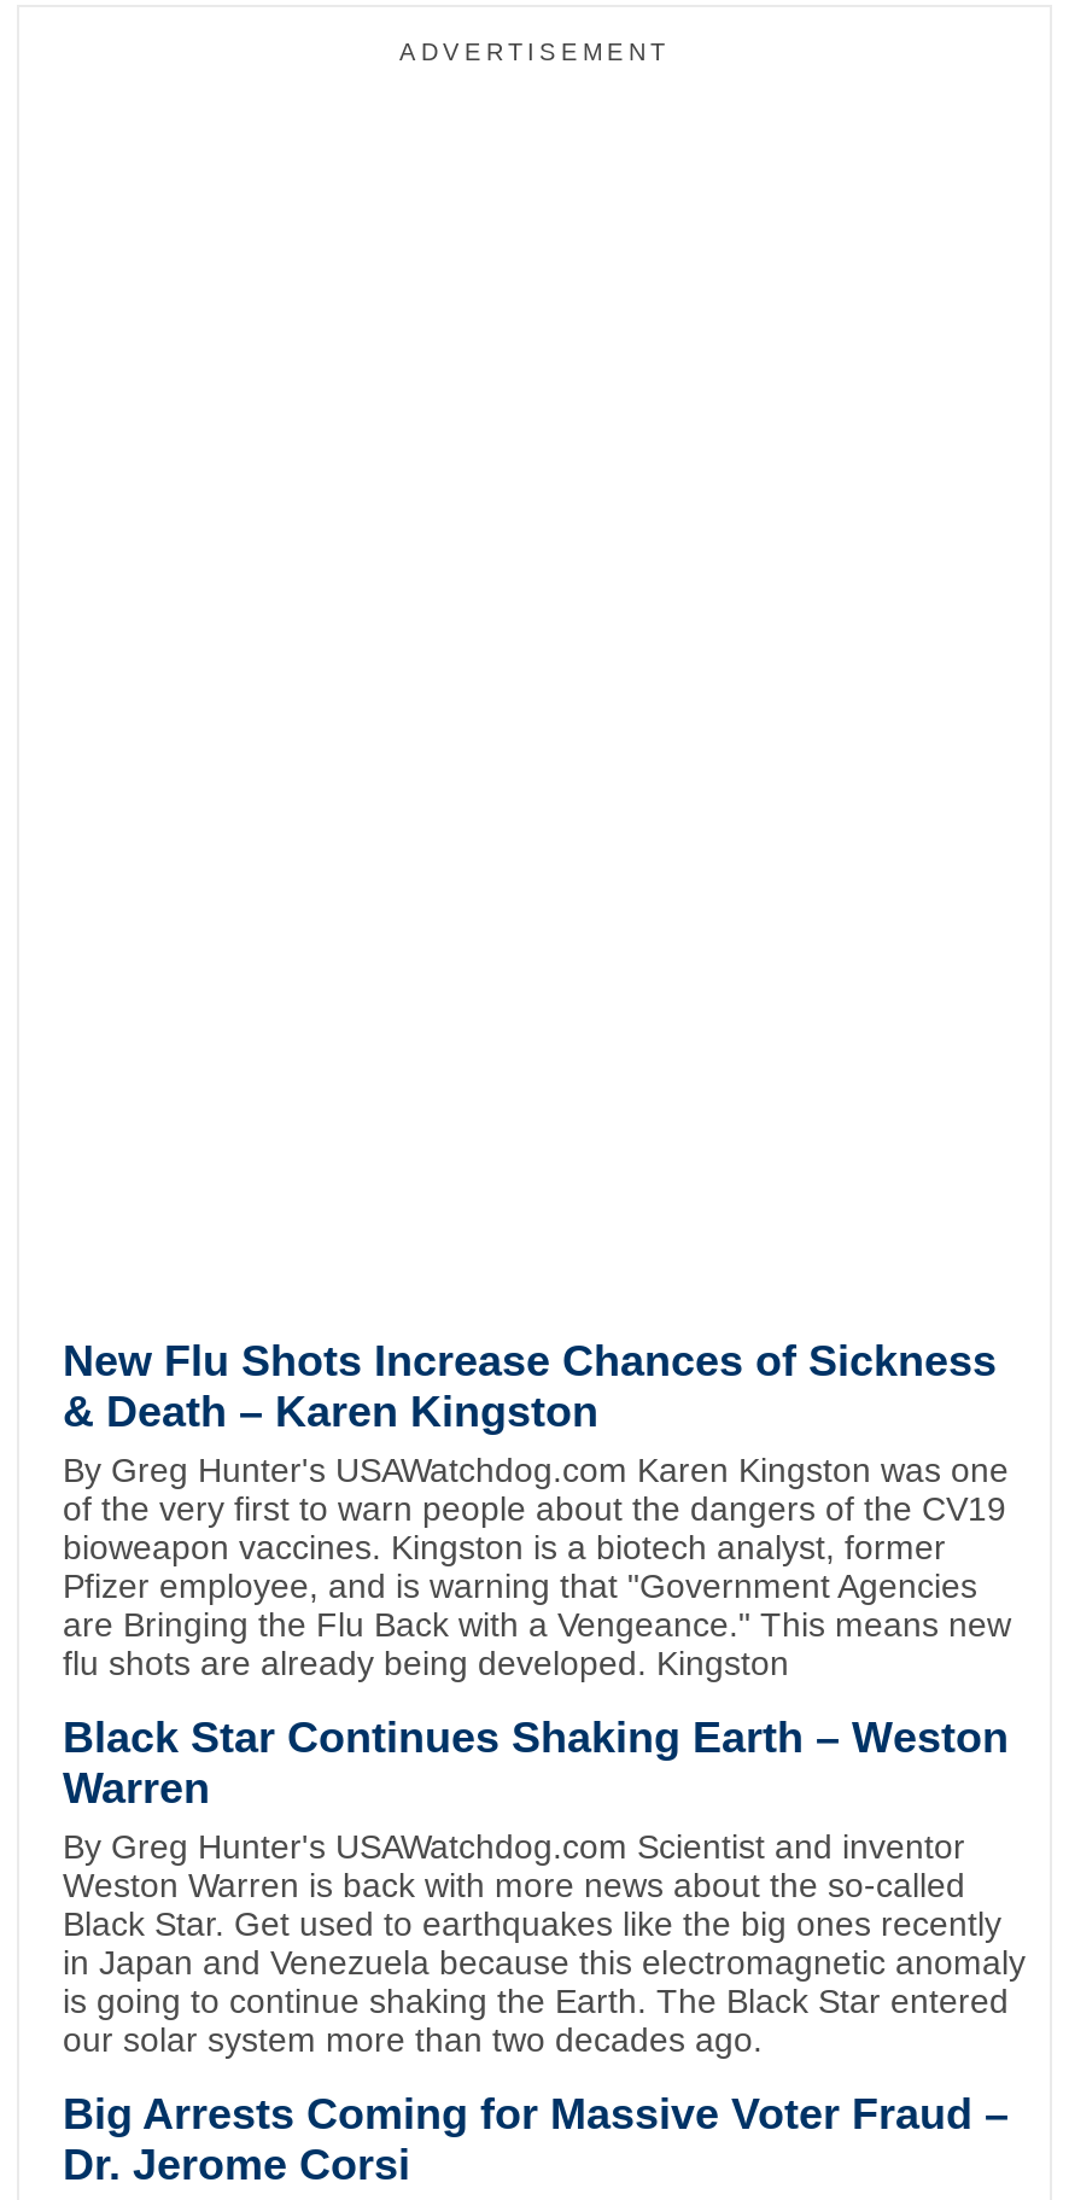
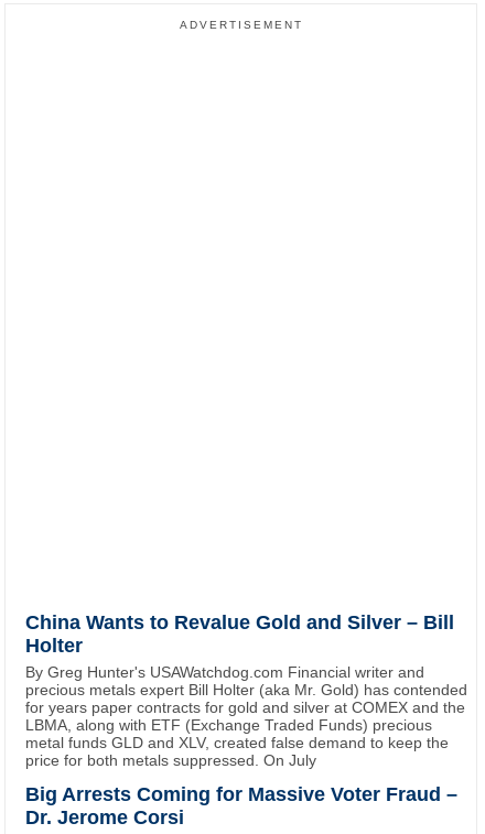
[63,1338,1026,2060] New Flu Shots Increase Chances of Sickness | & Death – Karen Kingston | By Greg Hunter's USAWatchdog.com Karen Kingston was one | of the very first to warn people about the dangers of the CV19 | bioweapon vaccines. Kingston is a biotech analyst, former | Pfizer employee, and is warning that "Government Agencies | are Bringing the Flu Back with a Vengeance." This means new | flu shots are already being developed. Kingston | Black Star Continues Shaking Earth – Weston | Warren | By Greg Hunter's USAWatchdog.com Scientist and inventor | Weston Warren is back with more news about the so-called | Black Star. Get used to earthquakes like the big ones recently | in Japan and Venezuela because this electromagnetic anomaly | is going to continue shaking the Earth. The Black Star entered | our solar system more than two decades ago. -> [25,612,467,769] China Wants to Revalue Gold and Silver – Bill | Holter | By Greg Hunter's USAWatchdog.com Financial writer and | precious metals expert Bill Holter (aka Mr. Gold) has contended | for years paper contracts for gold and silver at COMEX and the | LBMA, along with ETF (Exchange Traded Funds) precious | metal funds GLD and XLV, created false demand to keep the | price for both metals suppressed. On July

